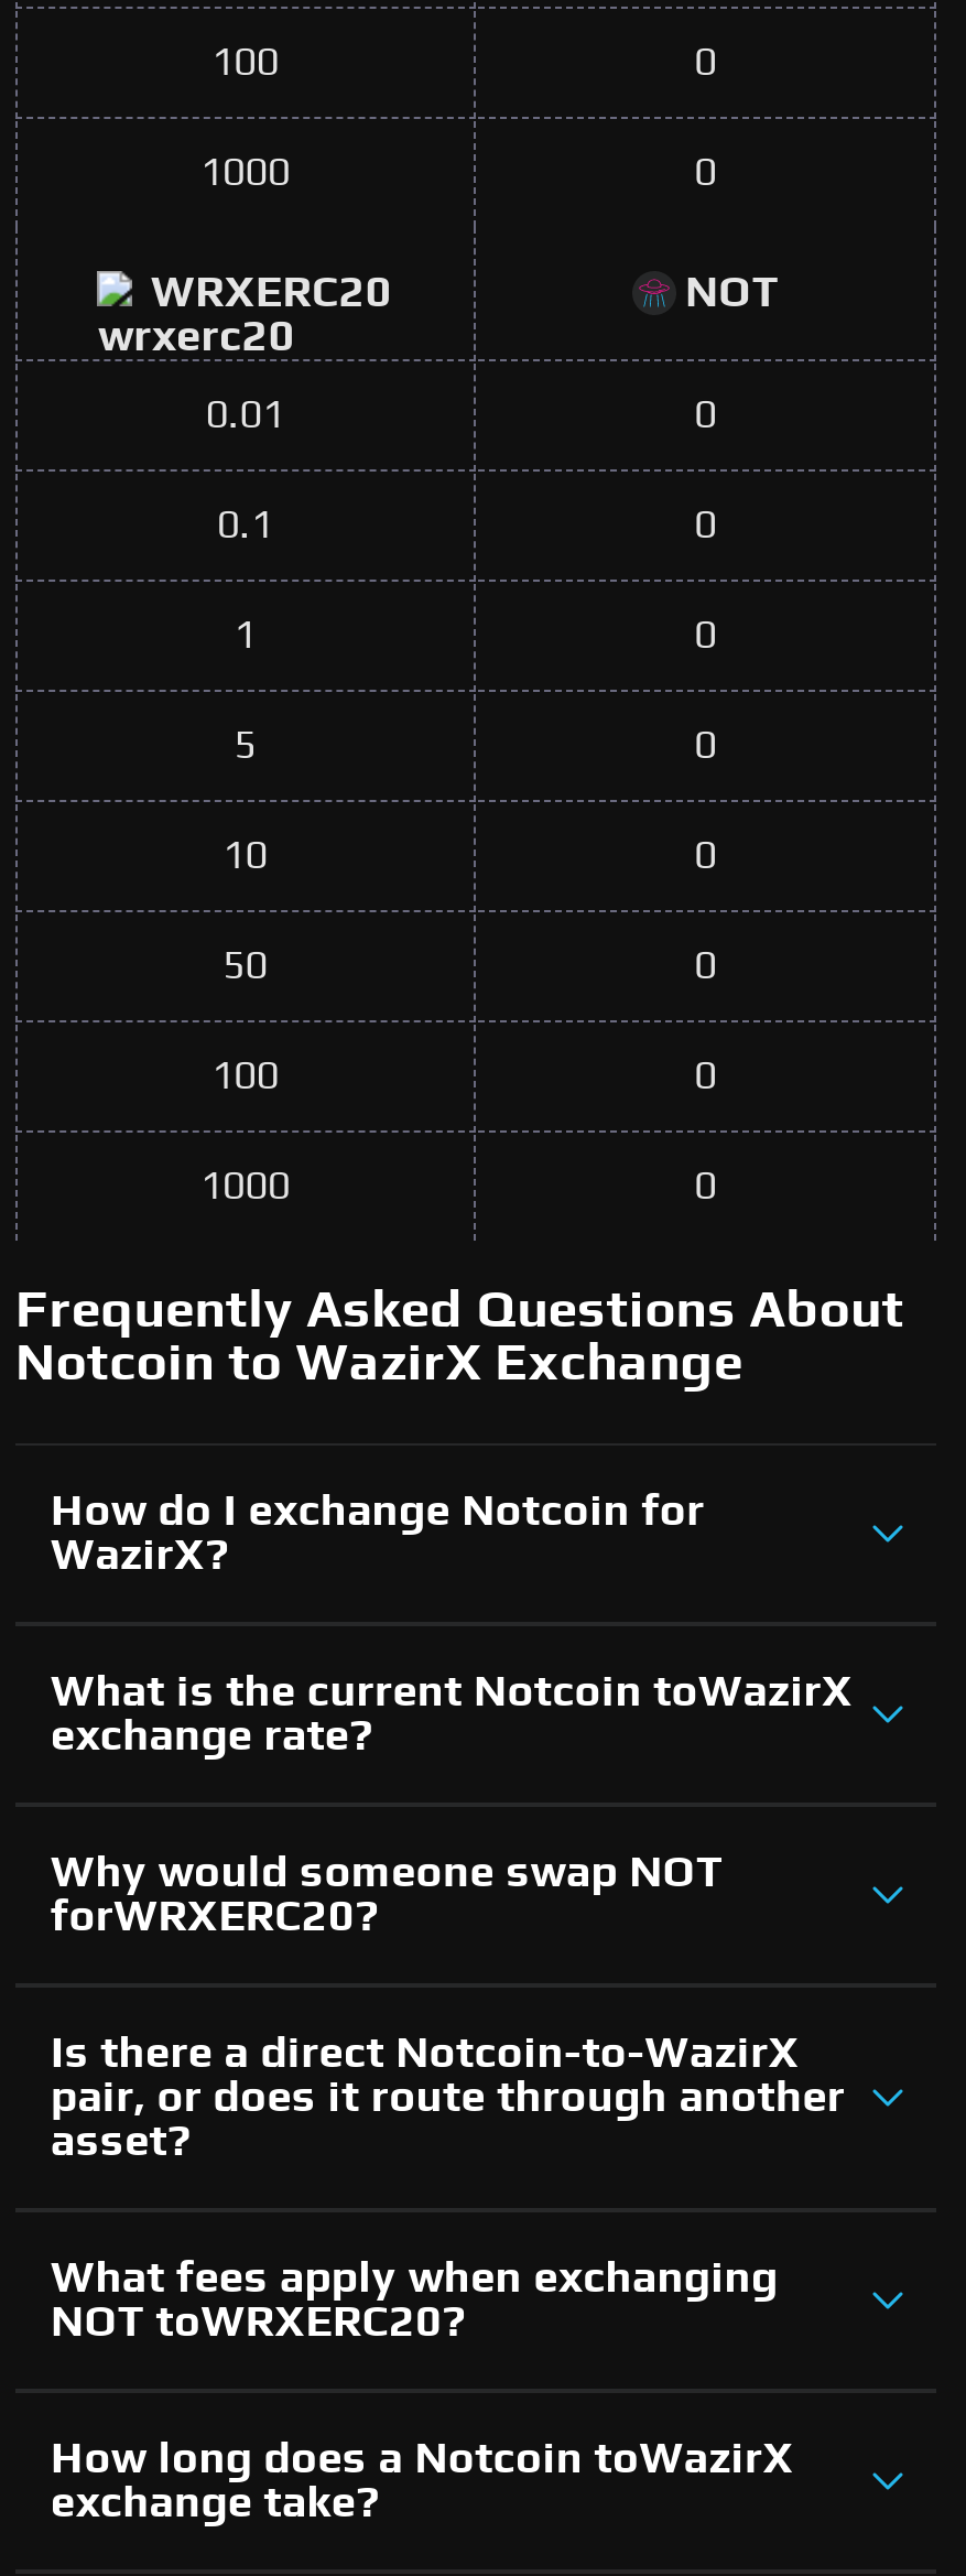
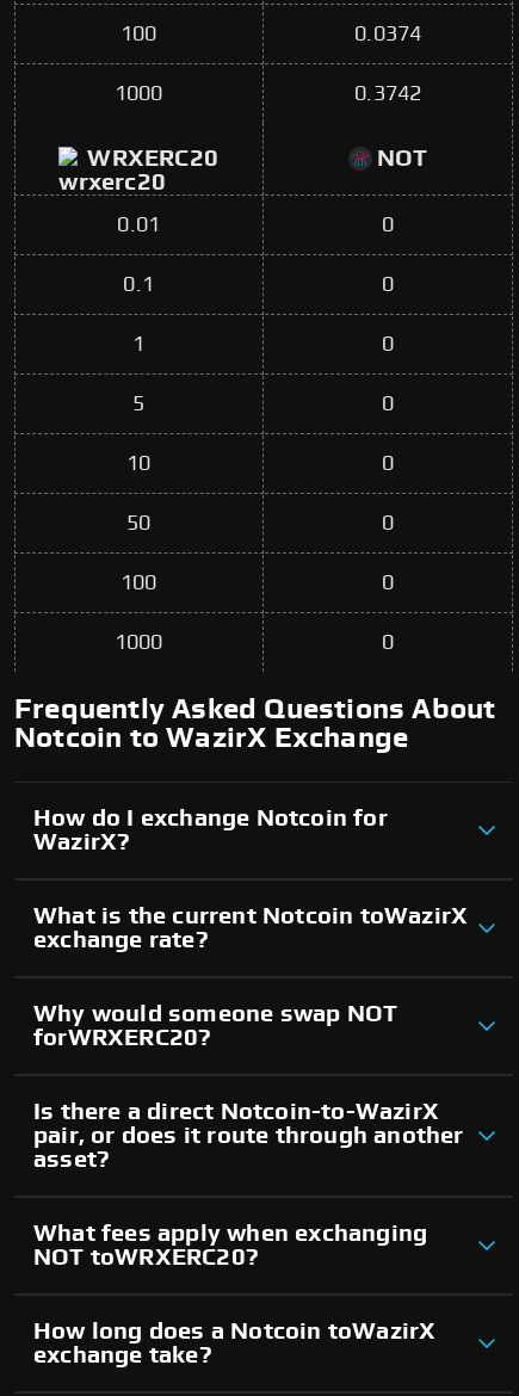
[694,44,717,84] 0 -> [354,24,422,45] 0.0374
[694,154,717,194] 0 -> [354,84,422,105] 0.3742

